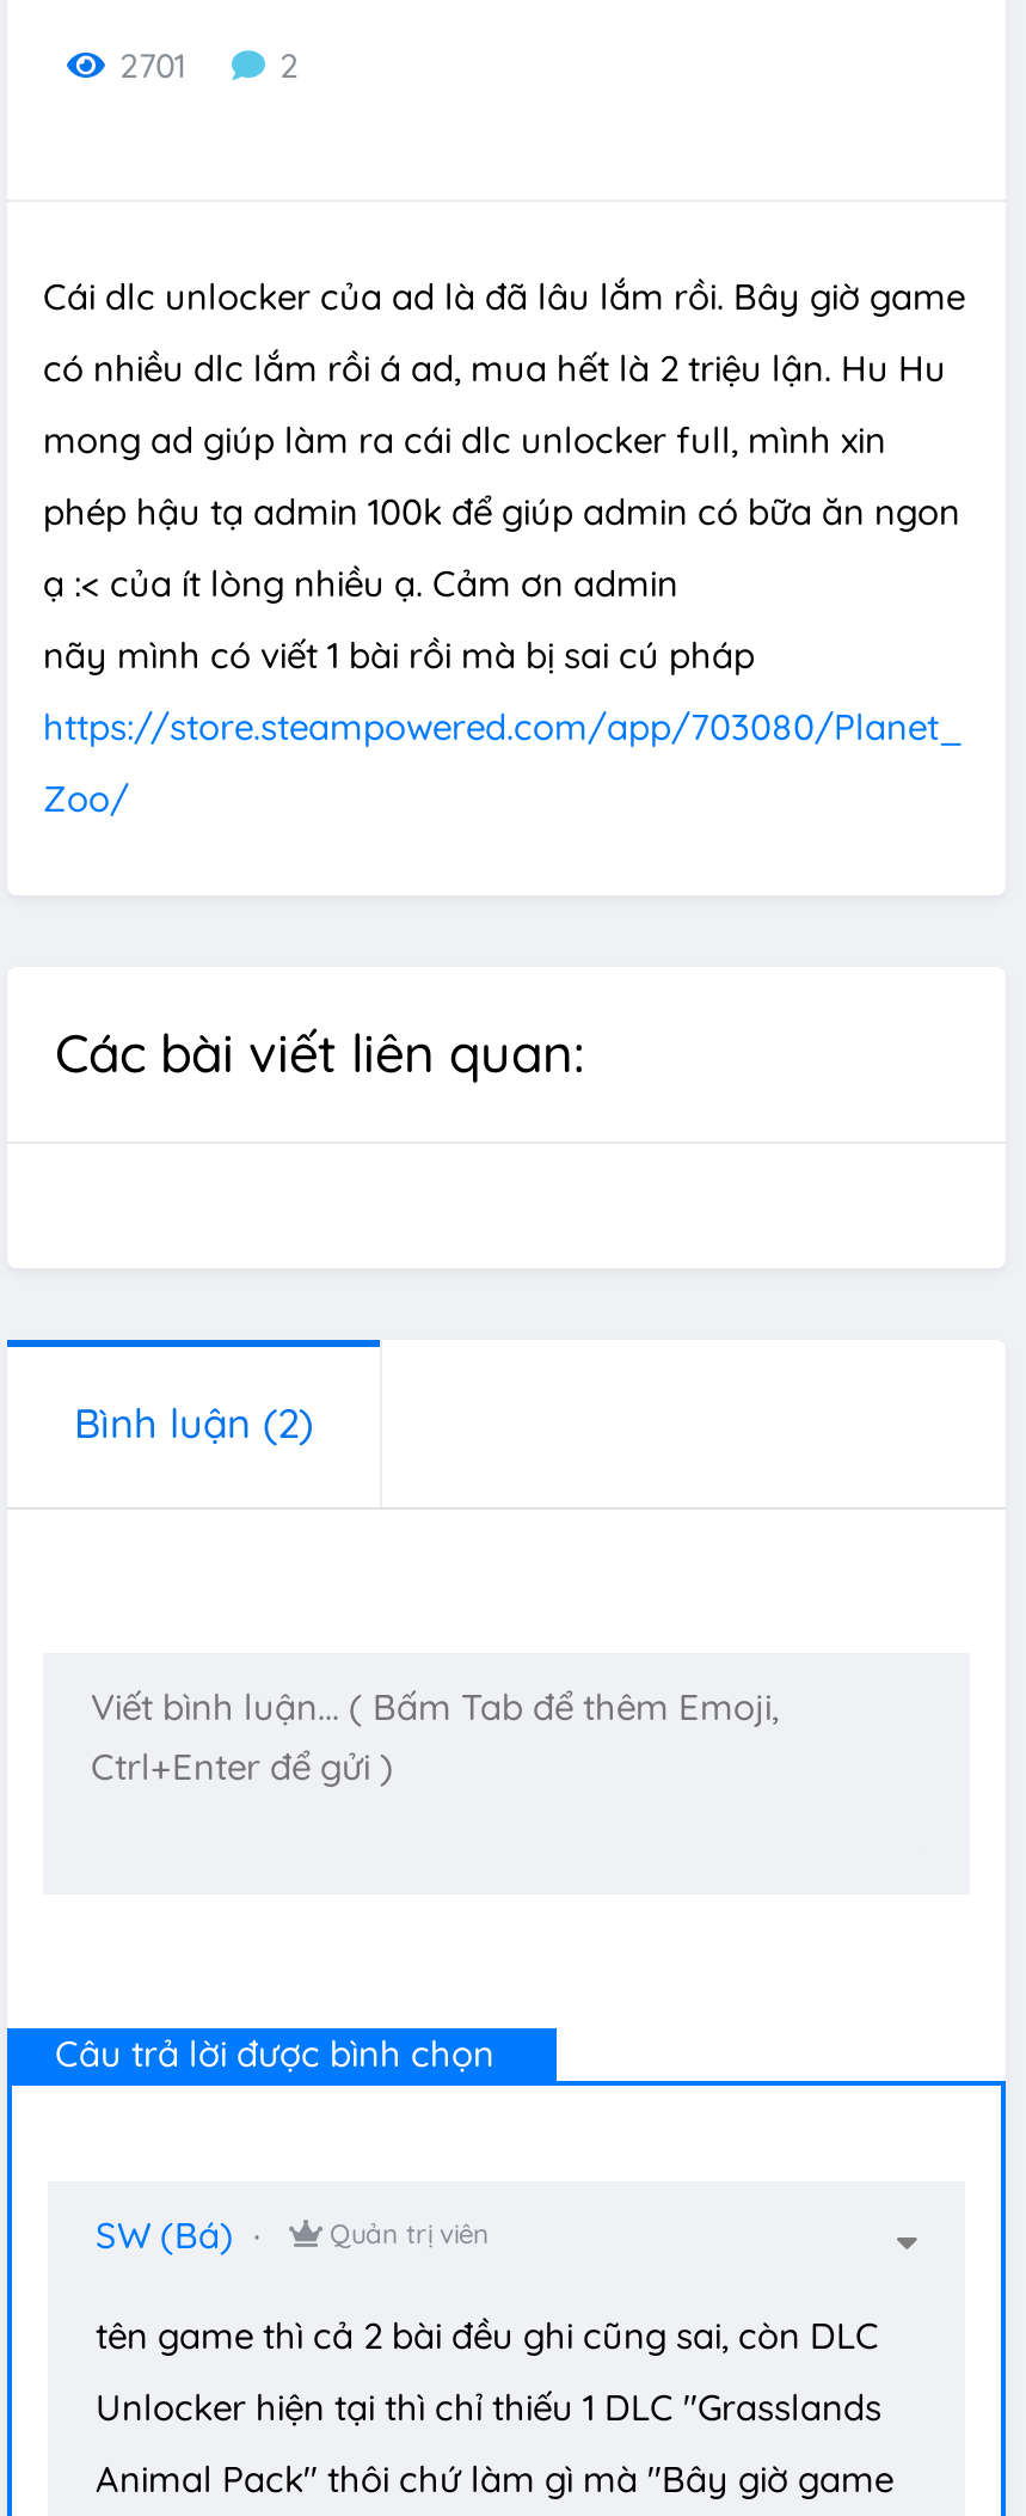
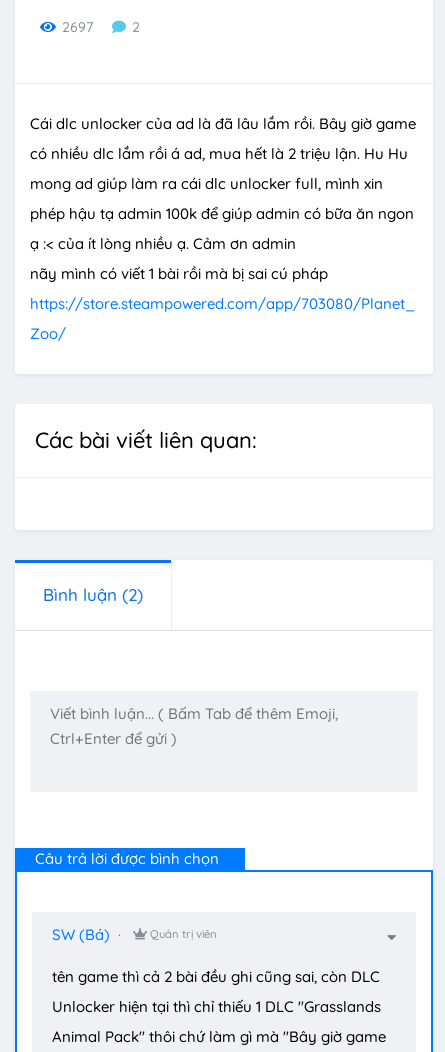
[119,45,186,88] 2701 -> [62,18,93,36] 2697

